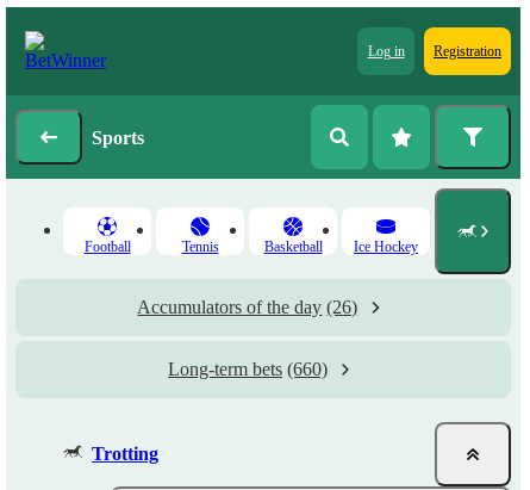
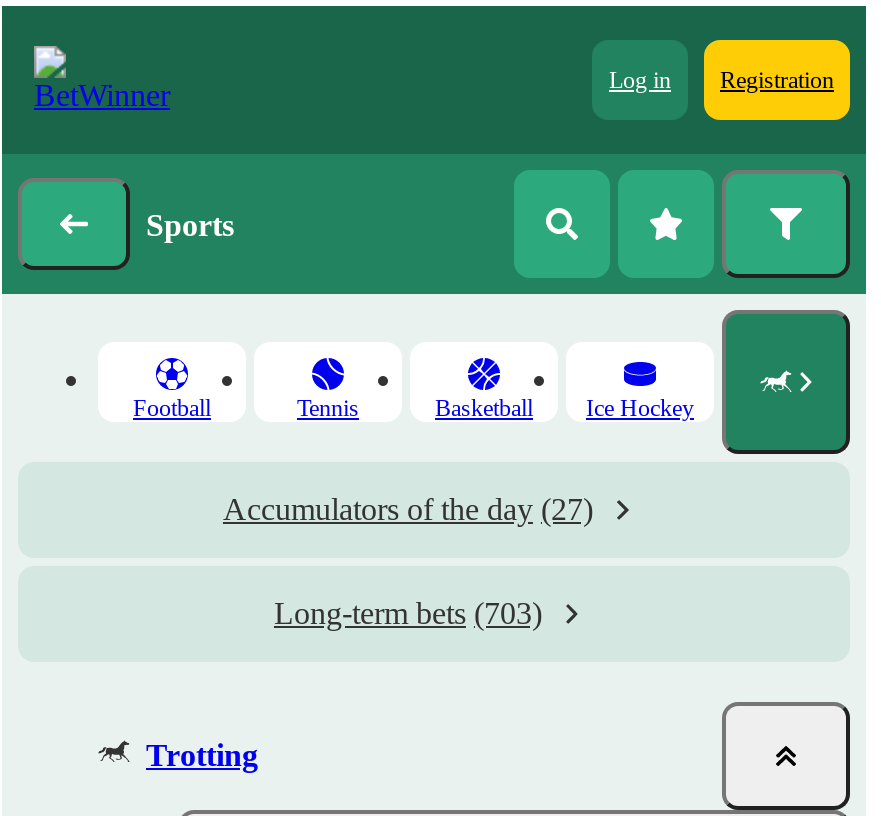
[138,297,358,317] Accumulators of the day (26) -> [223,492,593,526] Accumulators of the day (27)
[168,359,328,379] Long-term bets (660) -> [274,596,542,630] Long-term bets (703)

